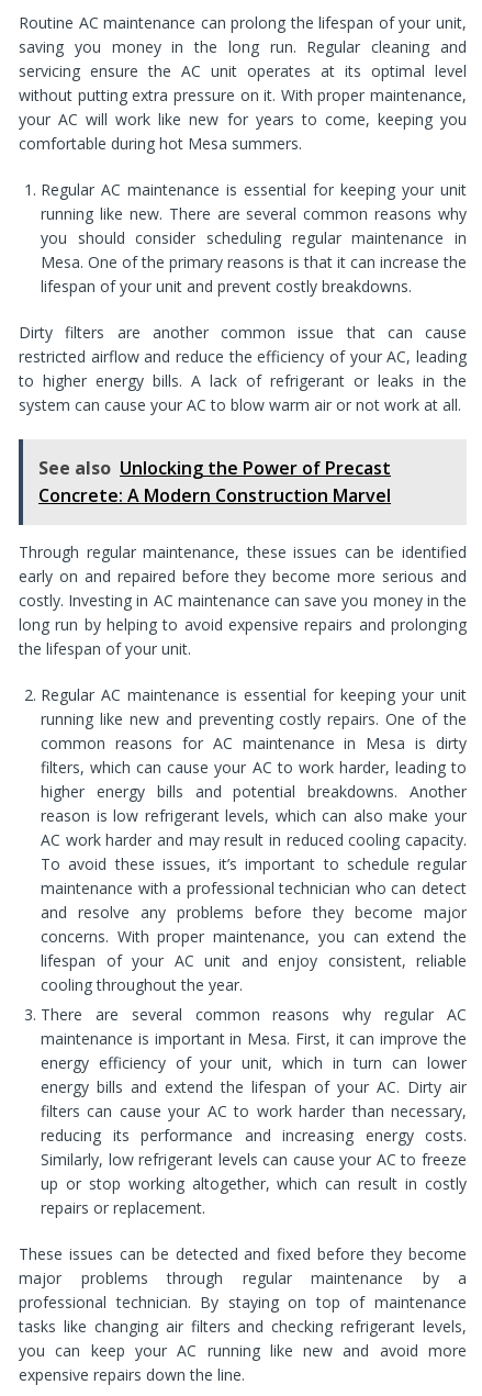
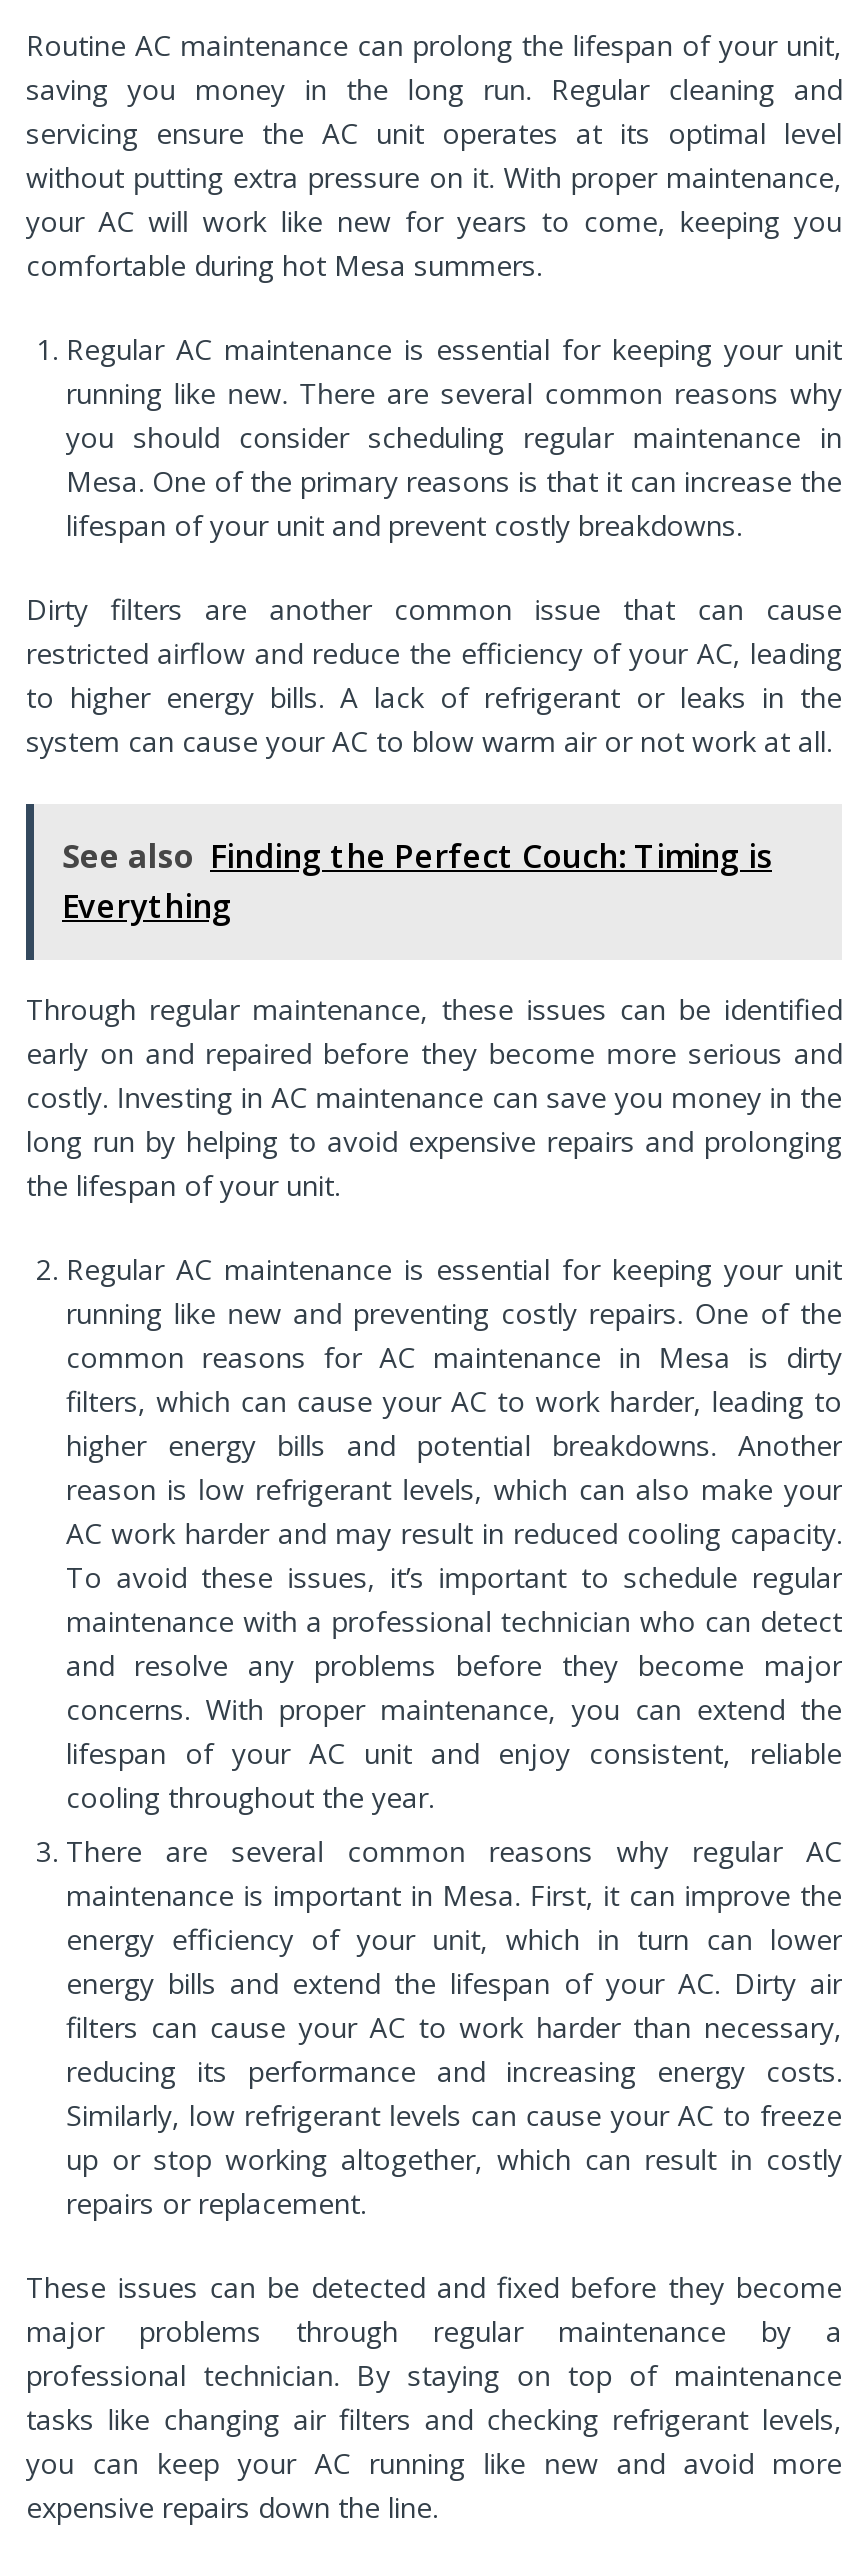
[38,456,391,508] See also Unlocking the Power of Precast | Concrete: A Modern Construction Marvel -> [62,835,772,929] See also Finding the Perfect Couch: Timing is | Everything

